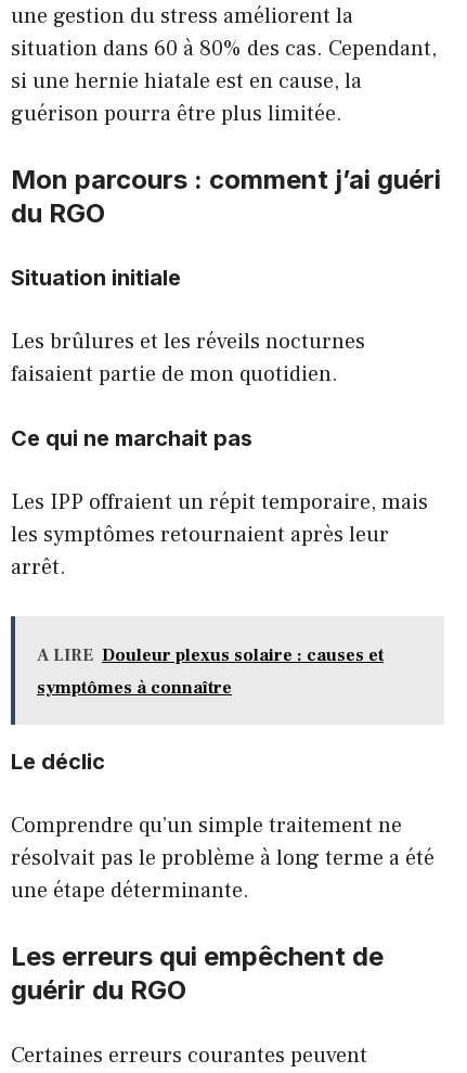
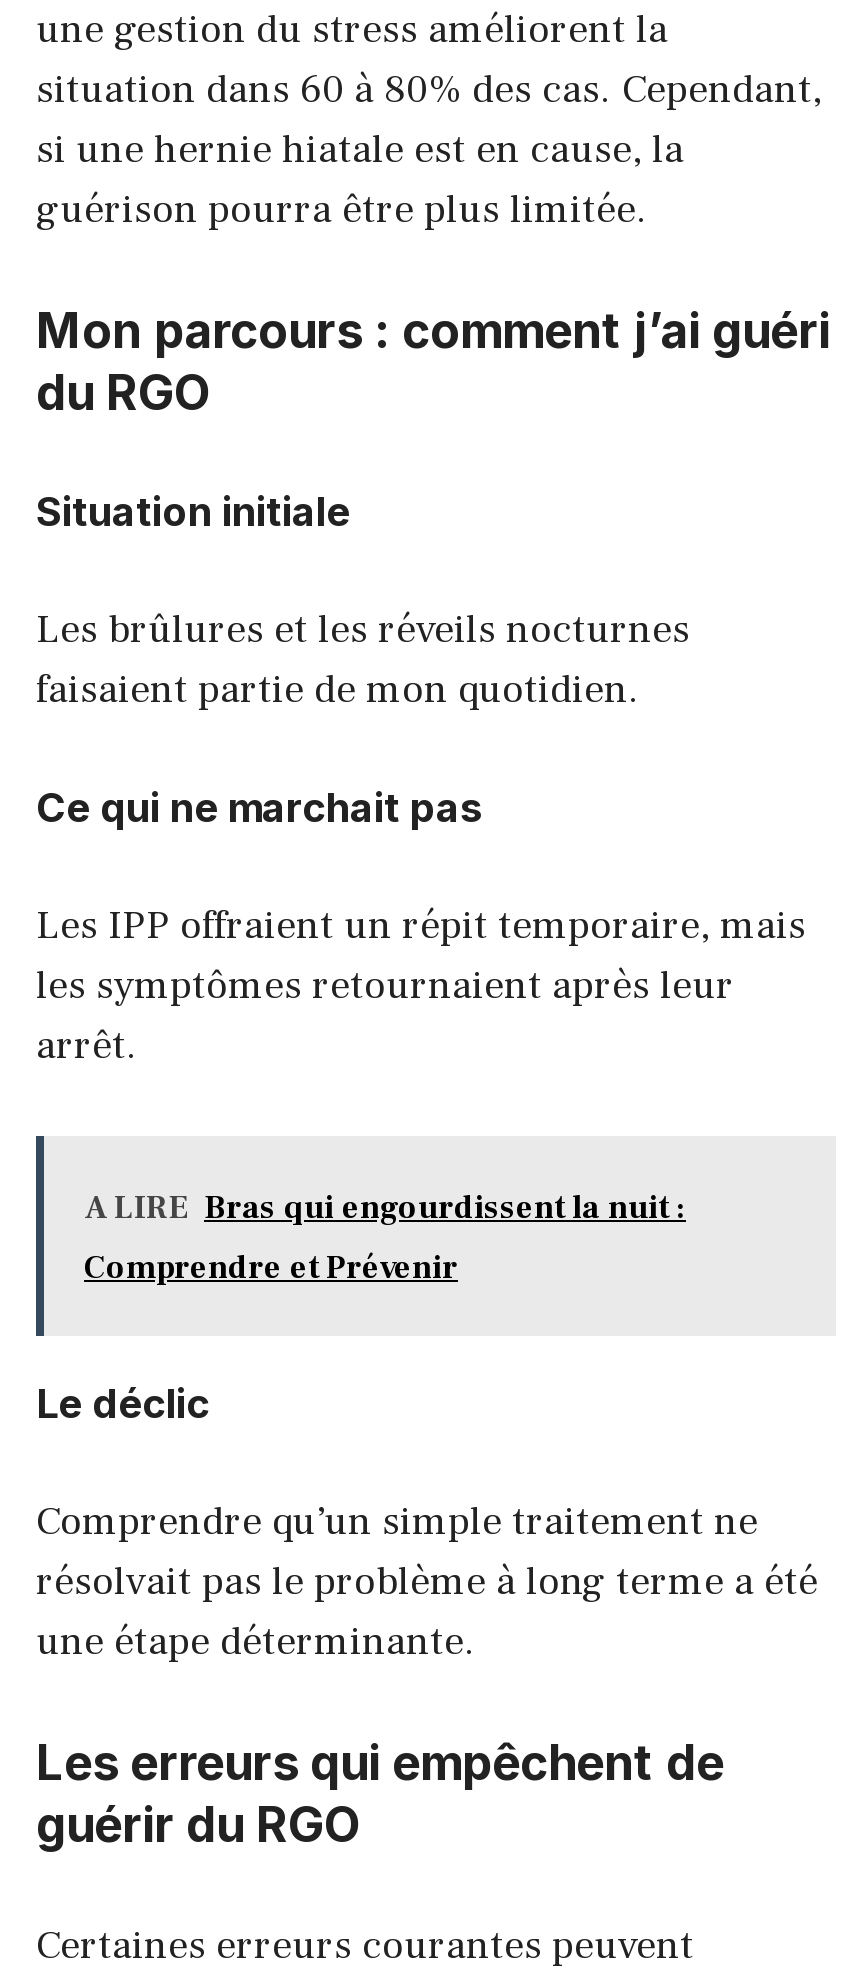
[37,644,384,666] A LIRE Douleur plexus solaire : causes et -> [84,1188,686,1228] A LIRE Bras qui engourdissent la nuit :
[37,677,232,699] symptômes à connaître -> [84,1248,458,1288] Comprendre et Prévenir

